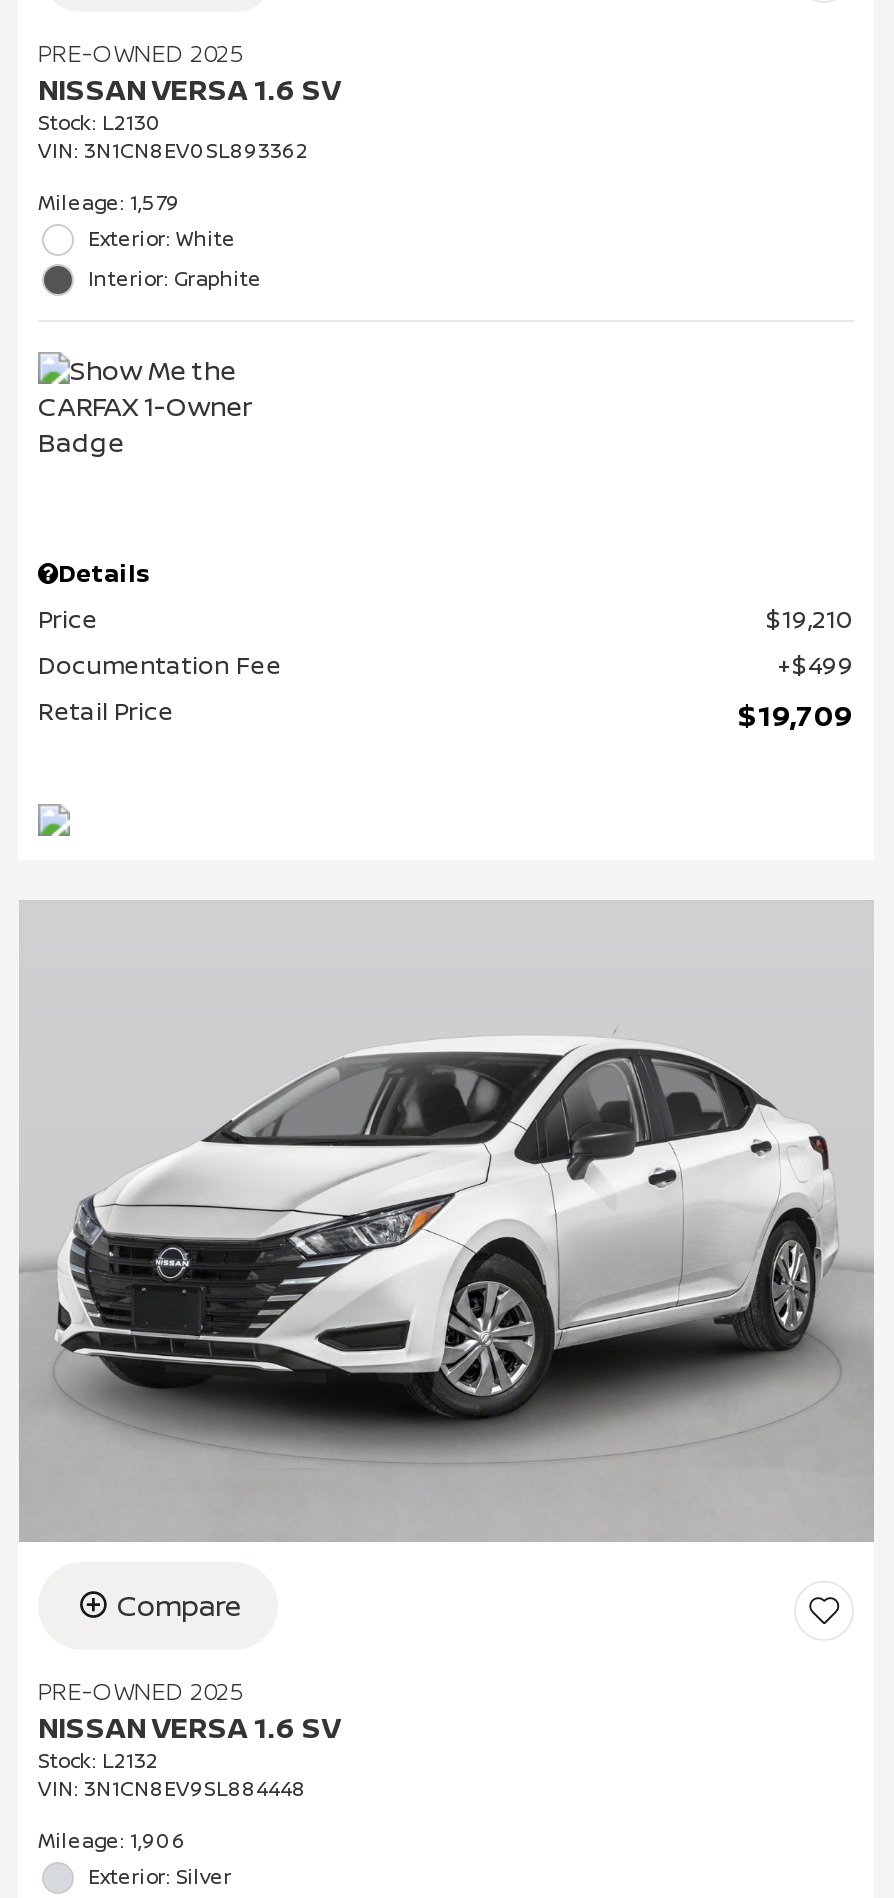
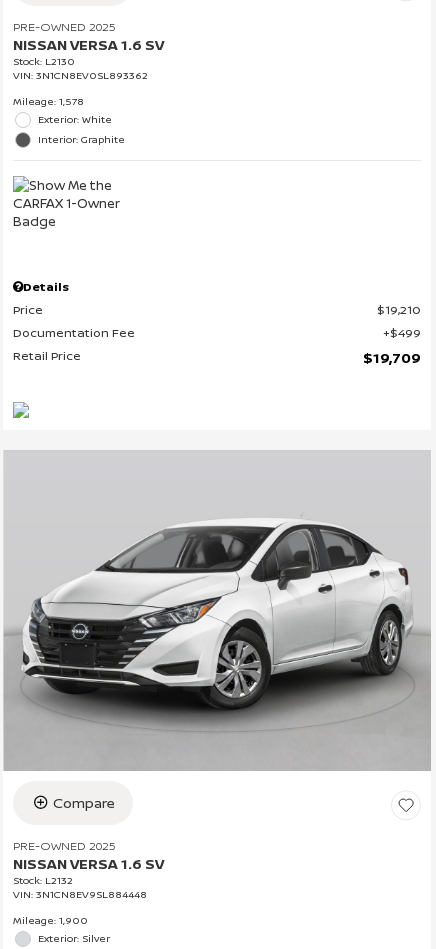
[38,188,180,216] Mileage: 1,579 -> [13,94,84,108] Mileage: 1,578
[38,1826,186,1854] Mileage: 1,906 -> [13,913,88,927] Mileage: 1,900

